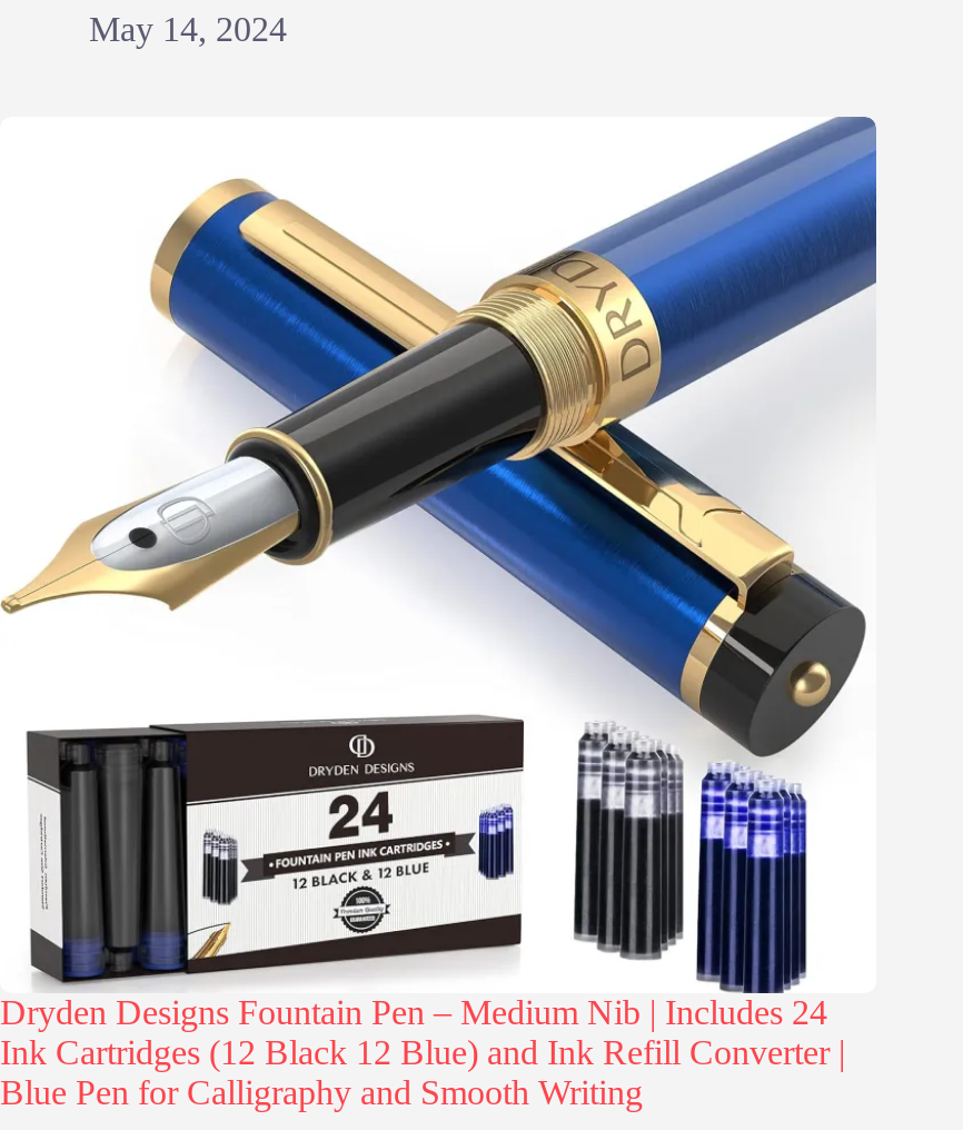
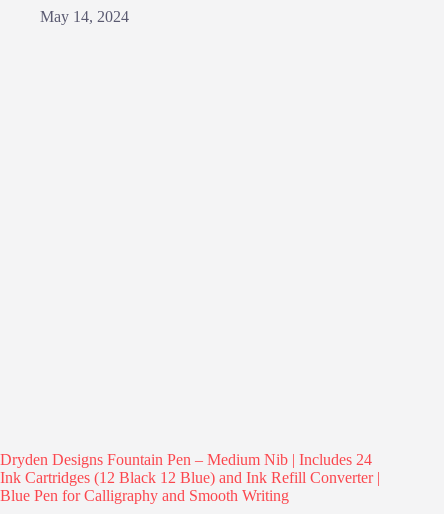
[7,115,878,989] [image] -> none

